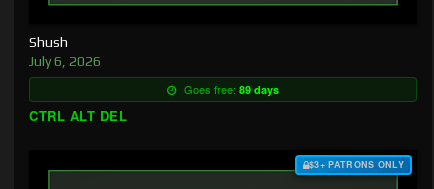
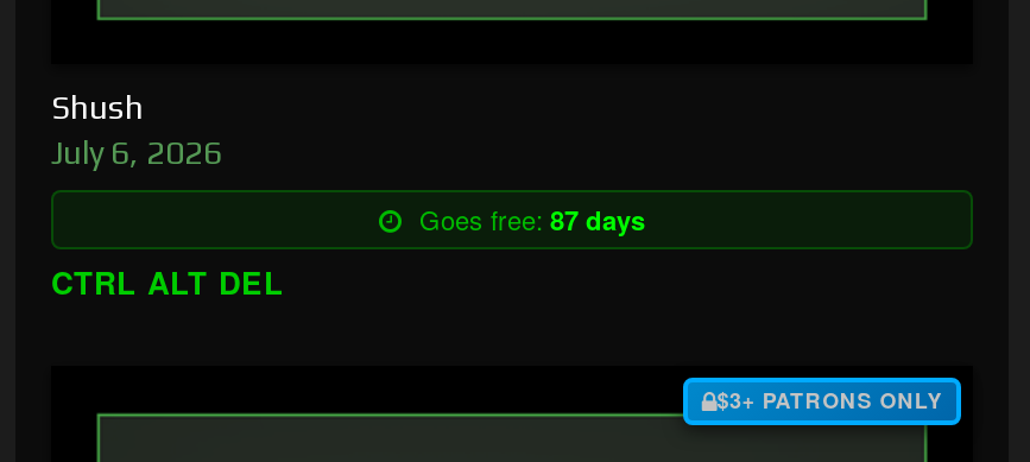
[181,81,279,97] Goes free: 89 days -> [412,201,645,239] Goes free: 87 days

